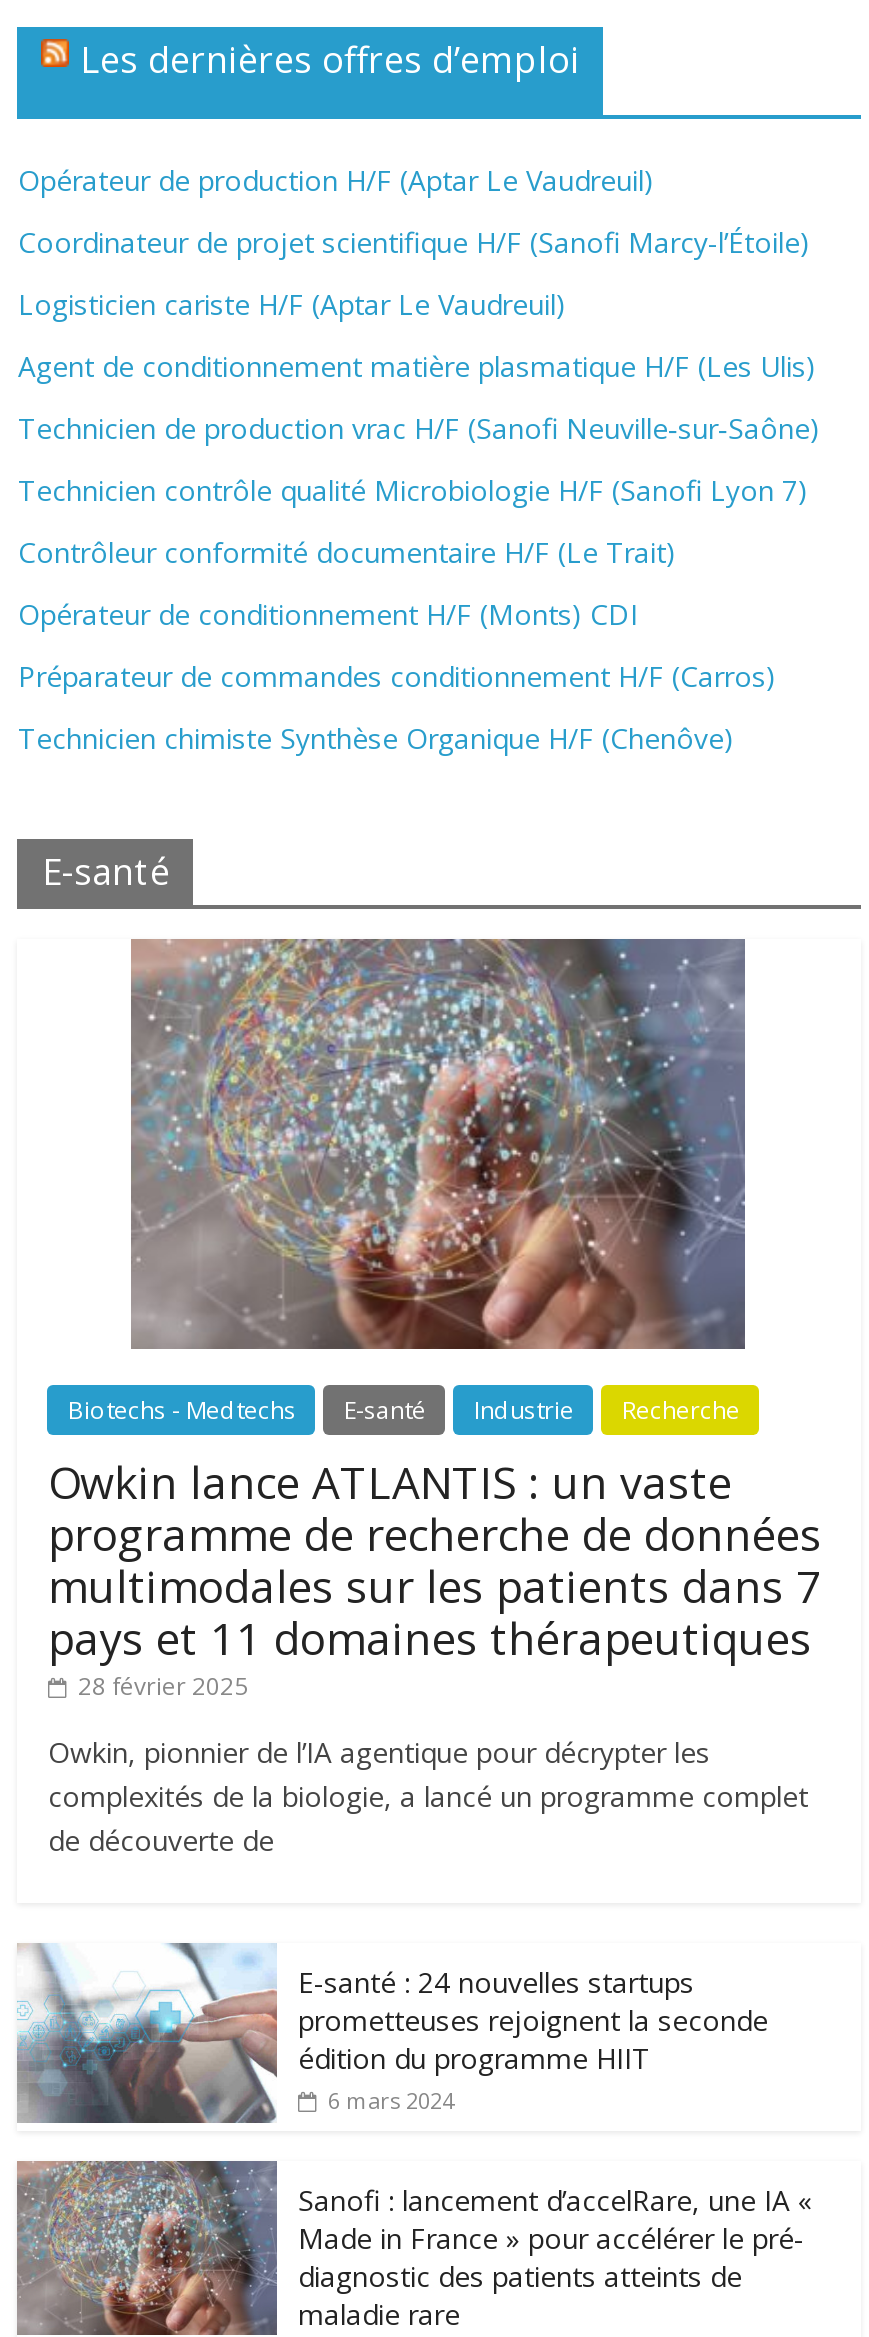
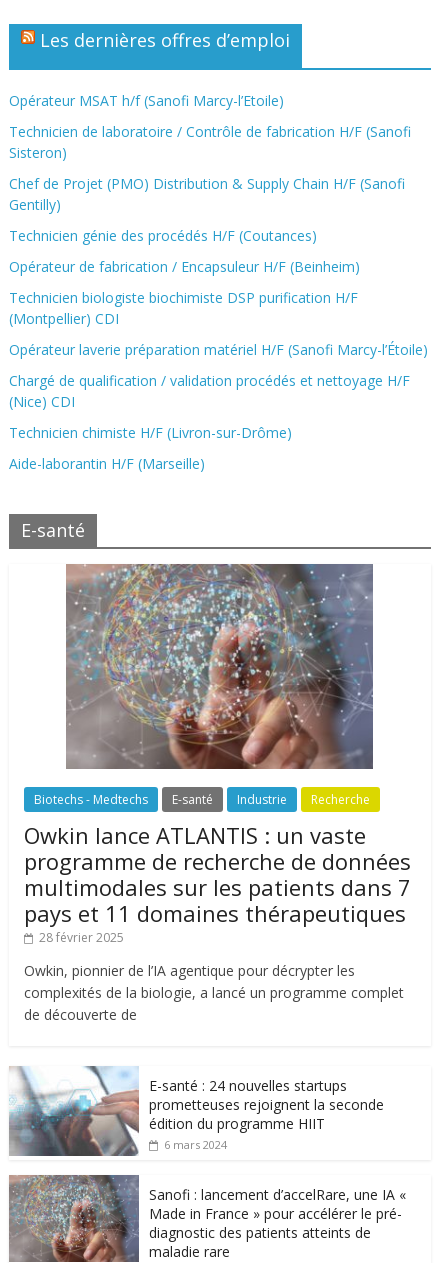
[18,161,654,199] Opérateur de production H/F (Aptar Le Vaudreuil) -> [9,91,284,110] Opérateur MSAT h/f (Sanofi Marcy-l’Etoile)
[18,223,810,261] Coordinateur de projet scientifique H/F (Sanofi Marcy-l’Étoile) -> [9,122,411,162] Technicien de laboratoire / Contrôle de fabrication H/F (Sanofi | Sisteron)
[18,285,566,323] Logisticien cariste H/F (Aptar Le Vaudreuil) -> [9,174,405,214] Chef de Projet (PMO) Distribution & Supply Chain H/F (Sanofi | Gentilly)
[18,347,816,385] Agent de conditionnement matière plasmatique H/F (Les Ulis) -> [9,226,317,245] Technicien génie des procédés H/F (Coutances)
[18,409,820,447] Technicien de production vrac H/F (Sanofi Neuville‑sur‑Saône) -> [9,257,360,276] Opérateur de fabrication / Encapsuleur H/F (Beinheim)
[18,471,808,509] Technicien contrôle qualité Microbiologie H/F (Sanofi Lyon 7) -> [9,288,358,328] Technicien biologiste biochimiste DSP purification H/F | (Montpellier) CDI
[18,533,676,571] Contrôleur conformité documentaire H/F (Le Trait) -> [9,340,428,359] Opérateur laverie préparation matériel H/F (Sanofi Marcy-l’Étoile)
[18,595,638,633] Opérateur de conditionnement H/F (Monts) CDI -> [9,371,410,411] Chargé de qualification / validation procédés et nettoyage H/F | (Nice) CDI
[18,657,776,695] Préparateur de commandes conditionnement H/F (Carros) -> [9,423,292,442] Technicien chimiste H/F (Livron-sur-Drôme)
[18,719,734,757] Technicien chimiste Synthèse Organique H/F (Chenôve) -> [9,454,205,473] Aide-laborantin H/F (Marseille)

